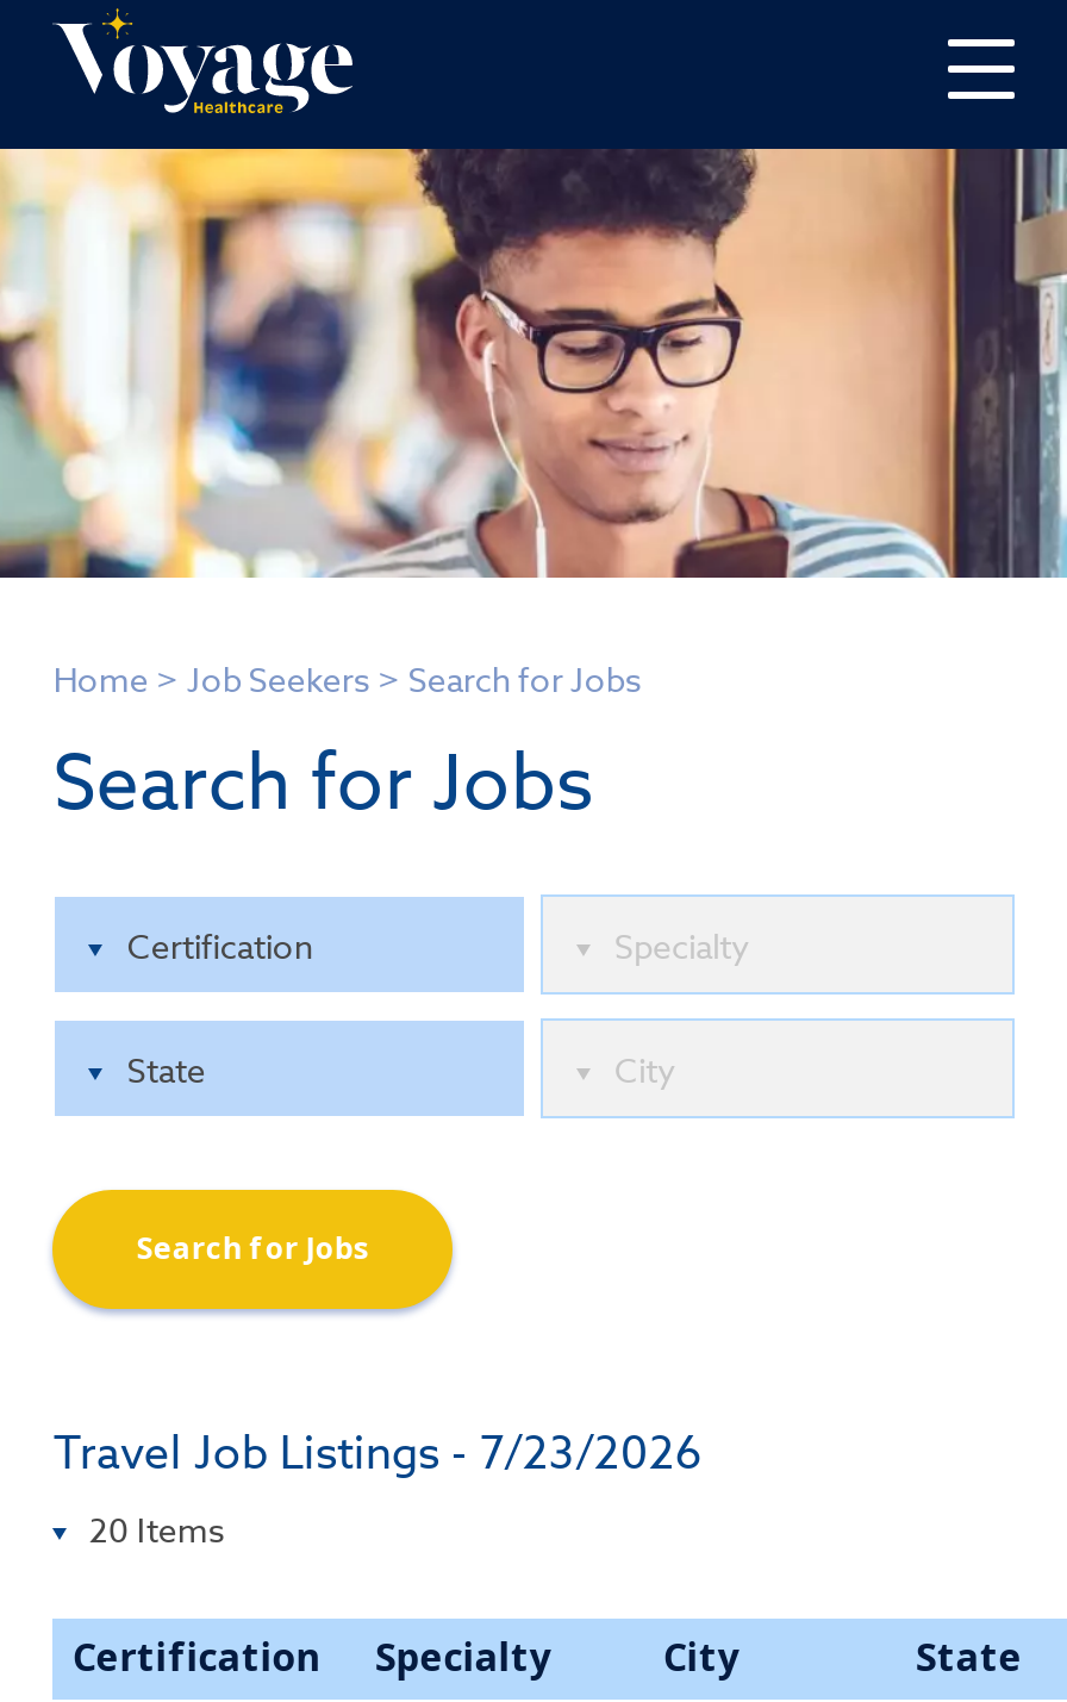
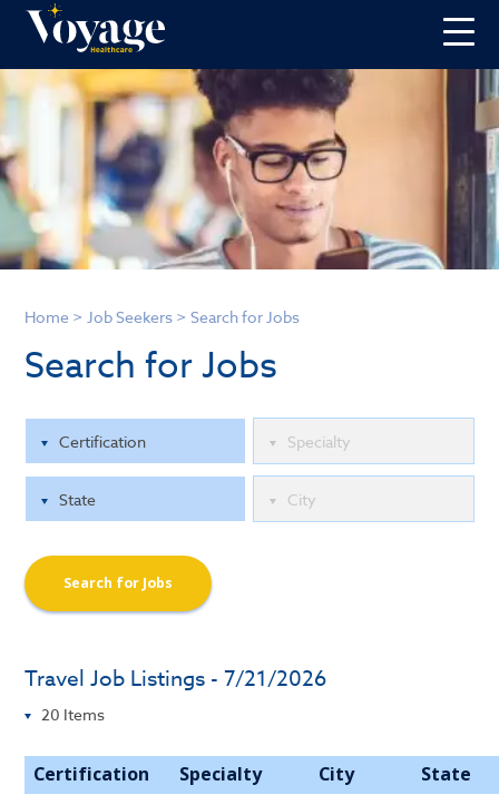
[53,1421,701,1483] Travel Job Listings - 7/23/2026 -> [25,664,327,693] Travel Job Listings - 7/21/2026

